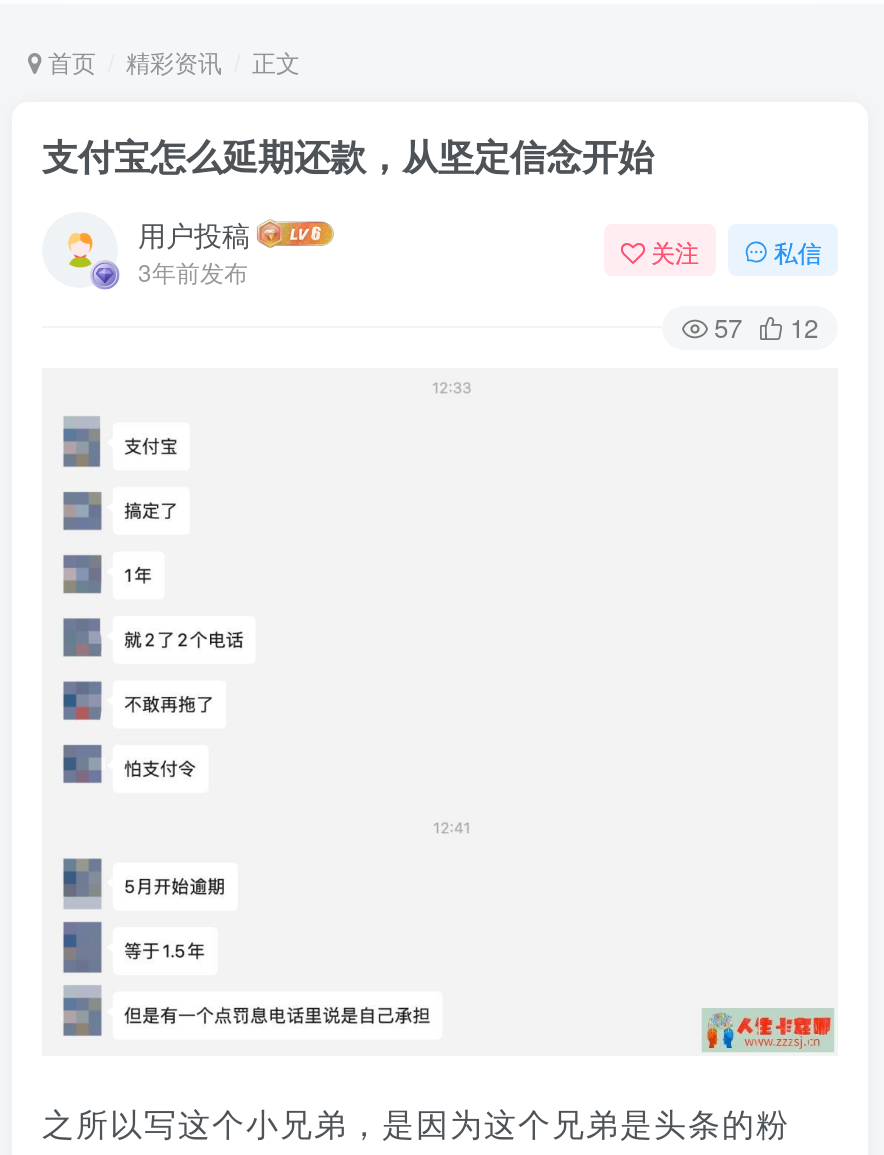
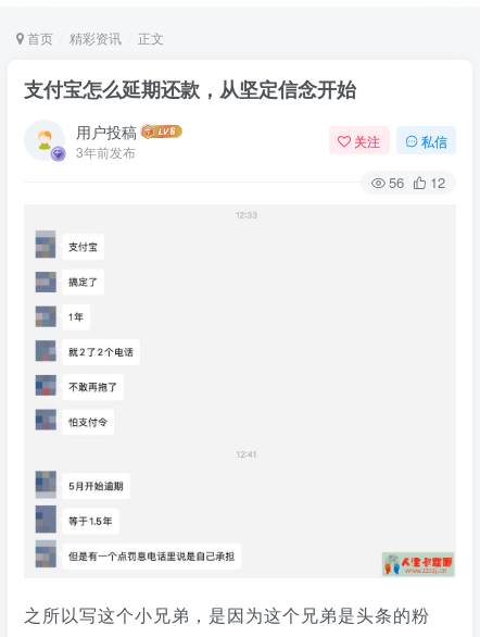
[714,308,818,346] 57 12 -> [389,172,445,192] 56 12

